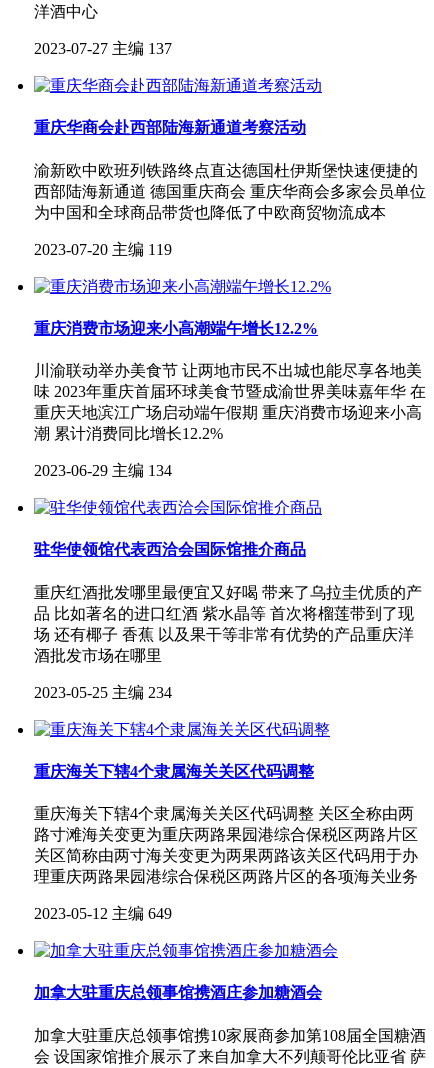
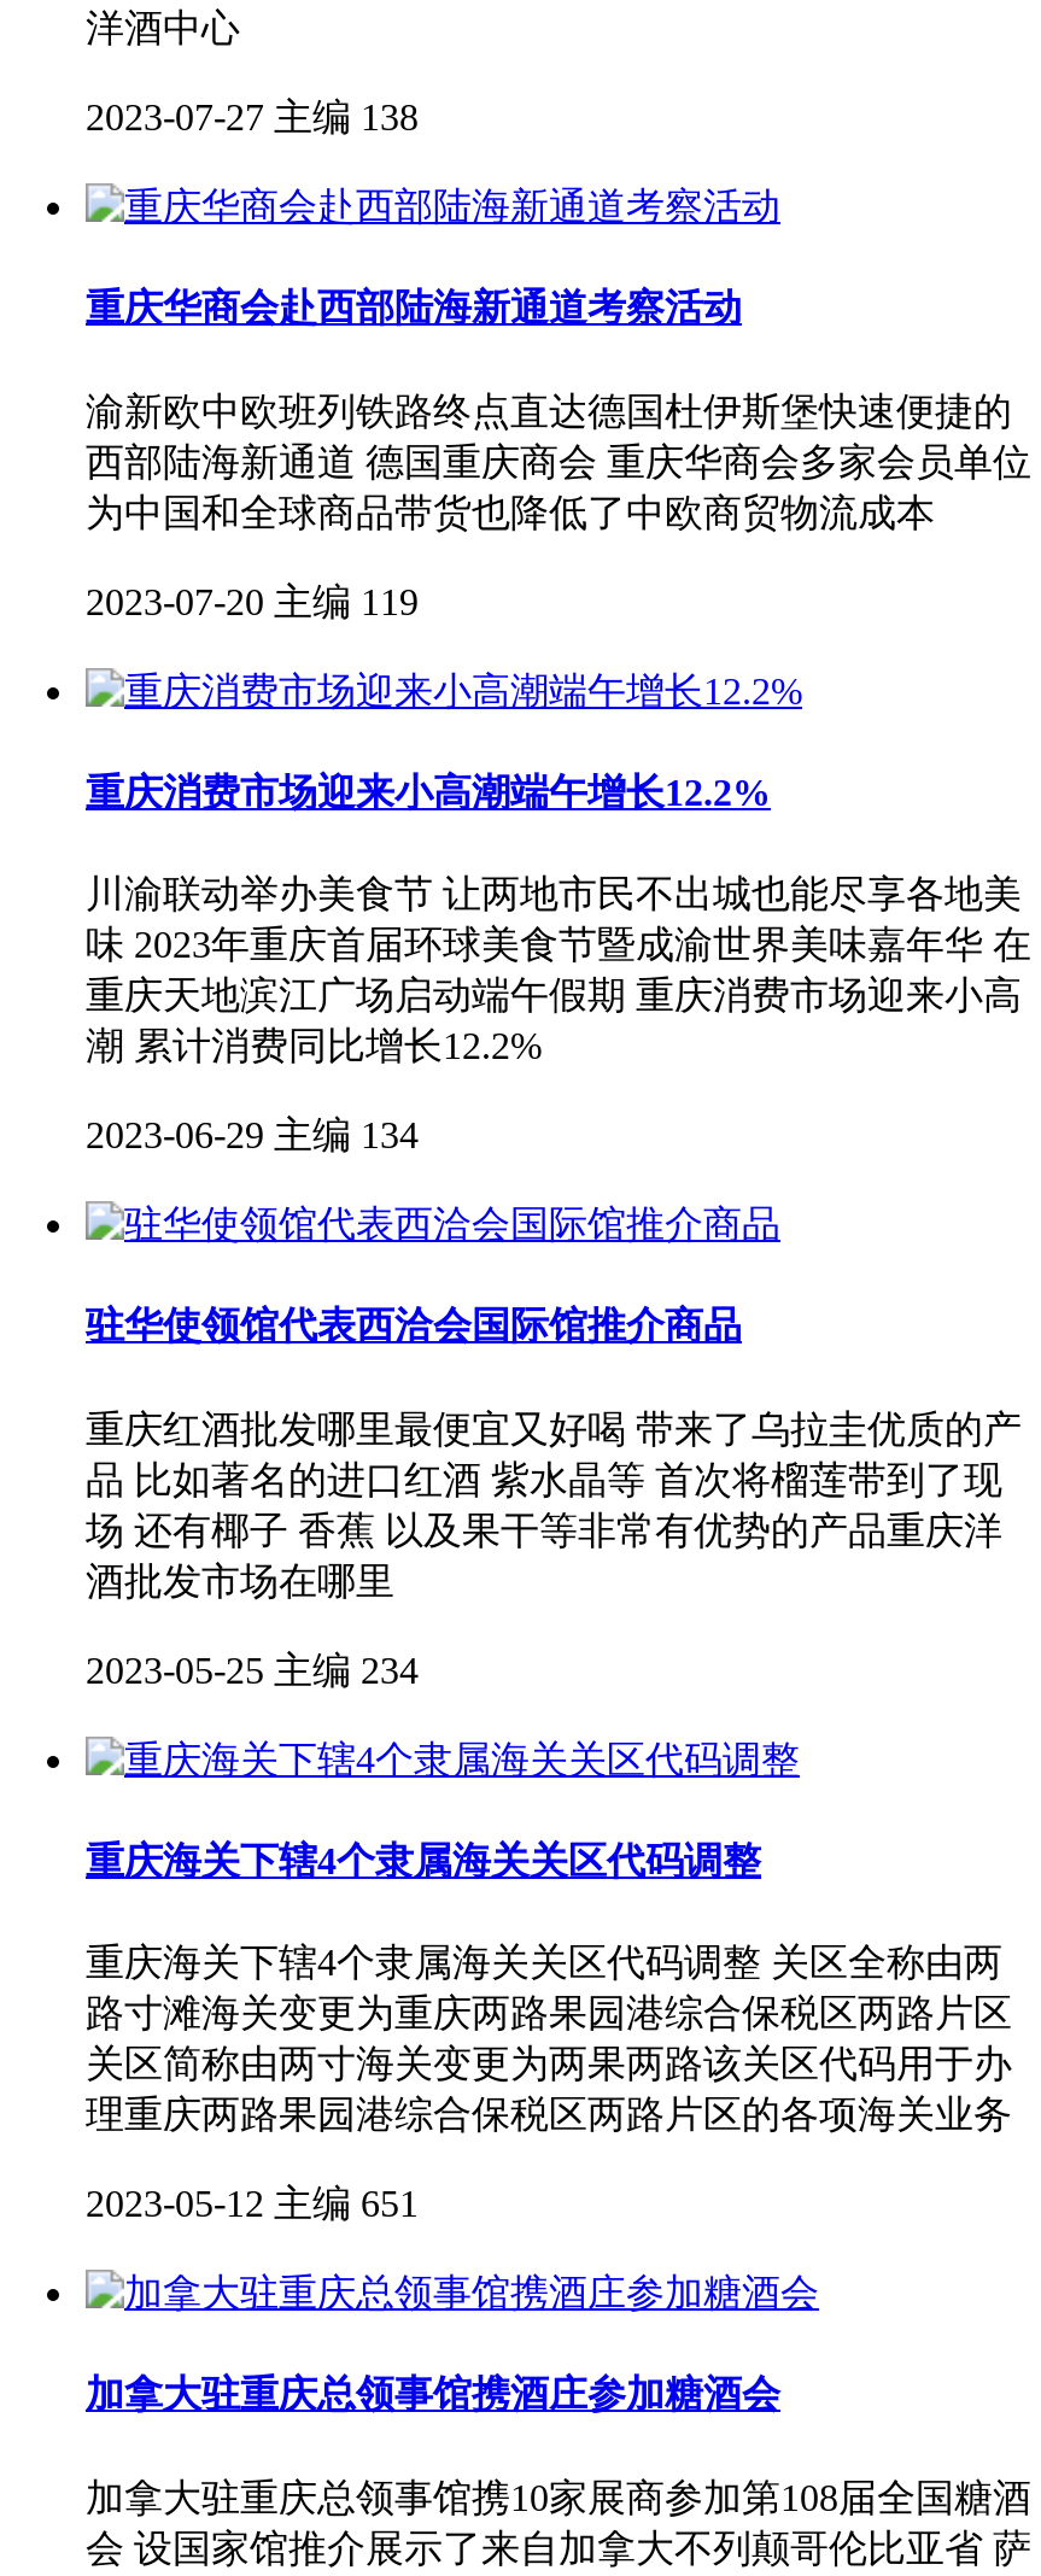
[34,40,172,57] 2023-07-27 主编 137 -> [86,96,419,137] 2023-07-27 主编 138
[34,905,172,922] 2023-05-12 主编 649 -> [86,2183,419,2224] 2023-05-12 主编 651

